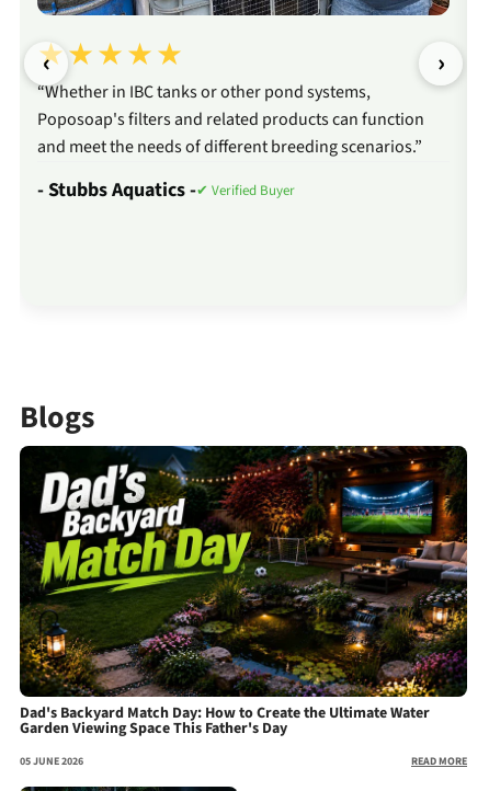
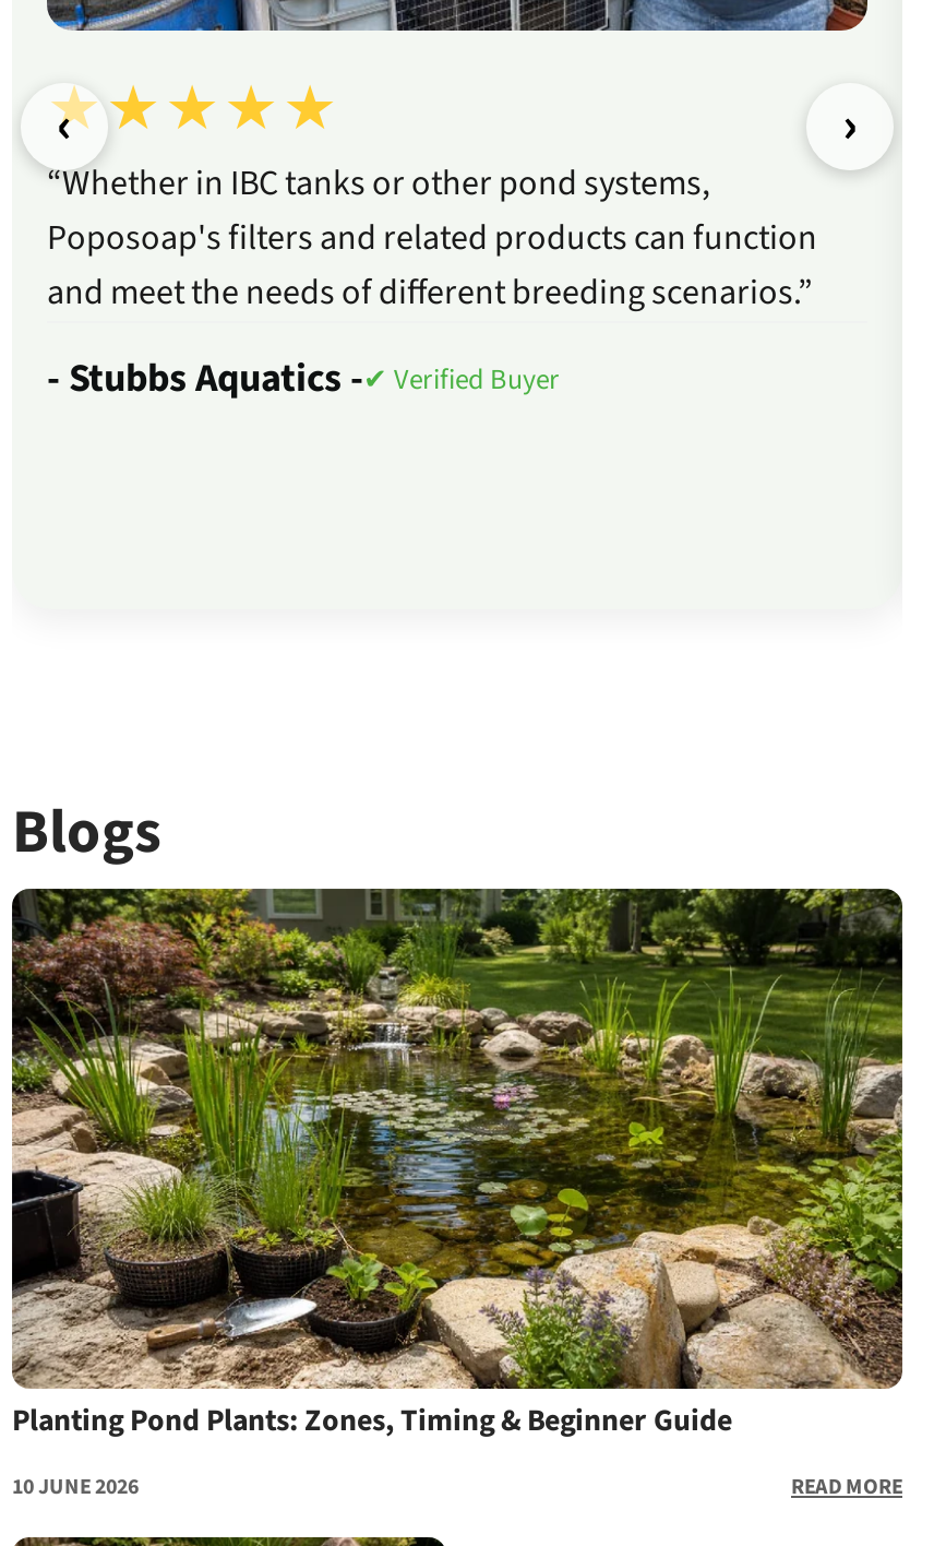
[19,445,467,740] [image] | Dad's Backyard Match Day: How to Create the Ultimate Water | Garden Viewing Space This Father's Day -> [10,887,905,1444] [image] | Planting Pond Plants: Zones, Timing & Beginner Guide
[20,754,83,769] 05 JUNE 2026 -> [12,1472,139,1503] 10 JUNE 2026

